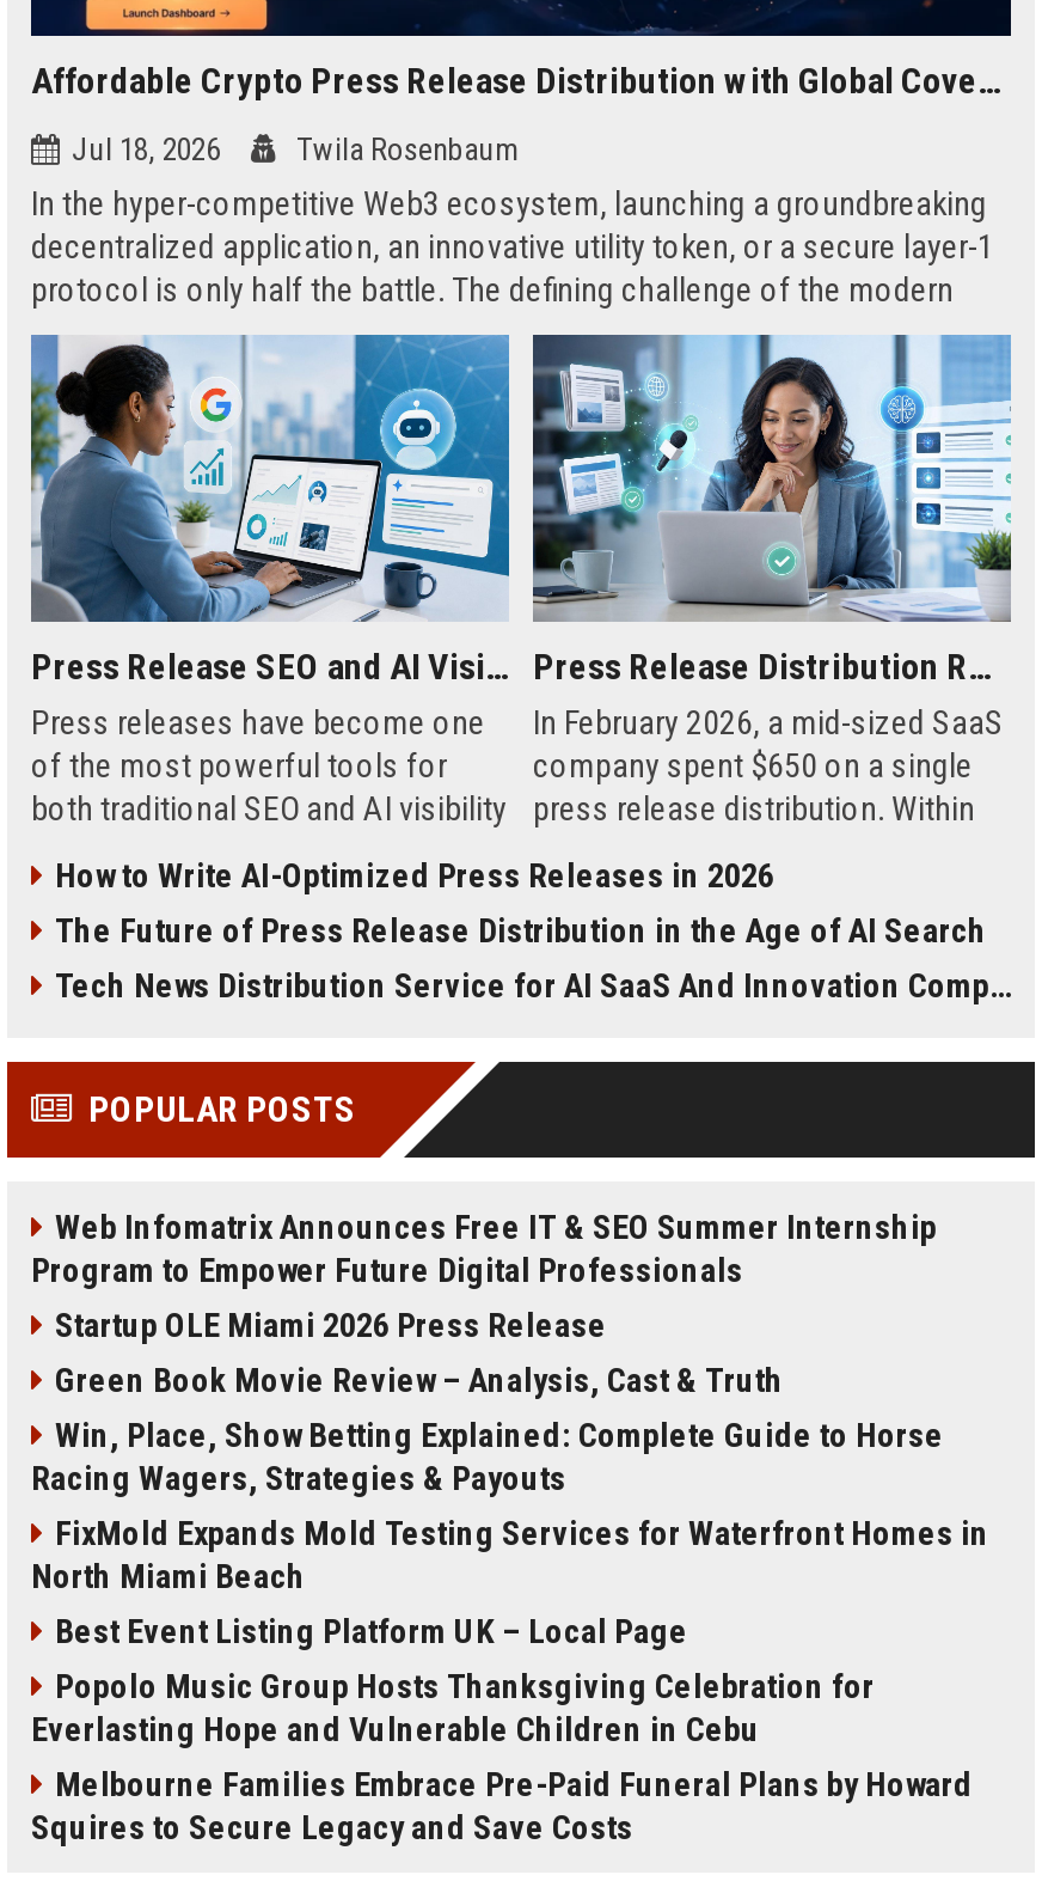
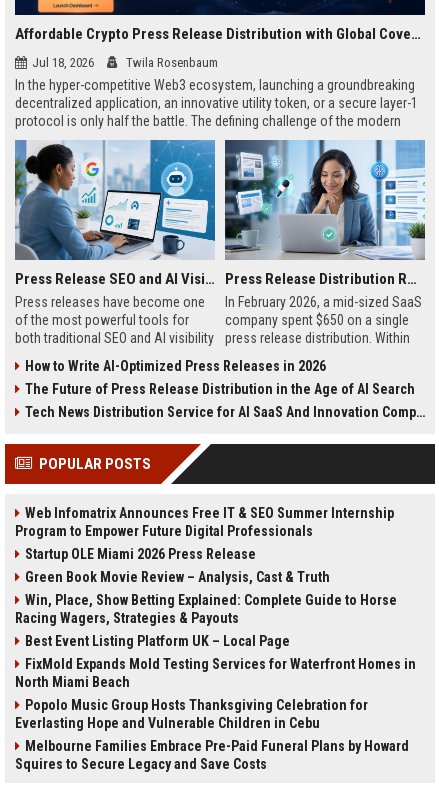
moved [31,1514,989,1595] -> [15,656,416,690]: FixMold Expands Mold Testing Services for Waterfront Homes in | North Miami Beach
moved [55,1612,688,1650] -> [25,633,290,649]: Best Event Listing Platform UK – Local Page

